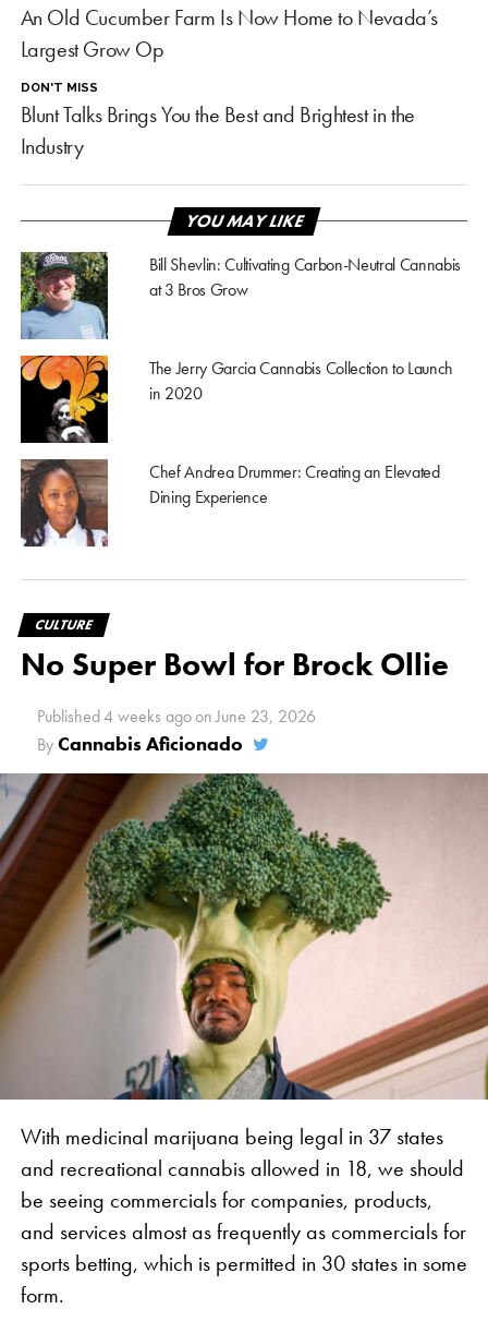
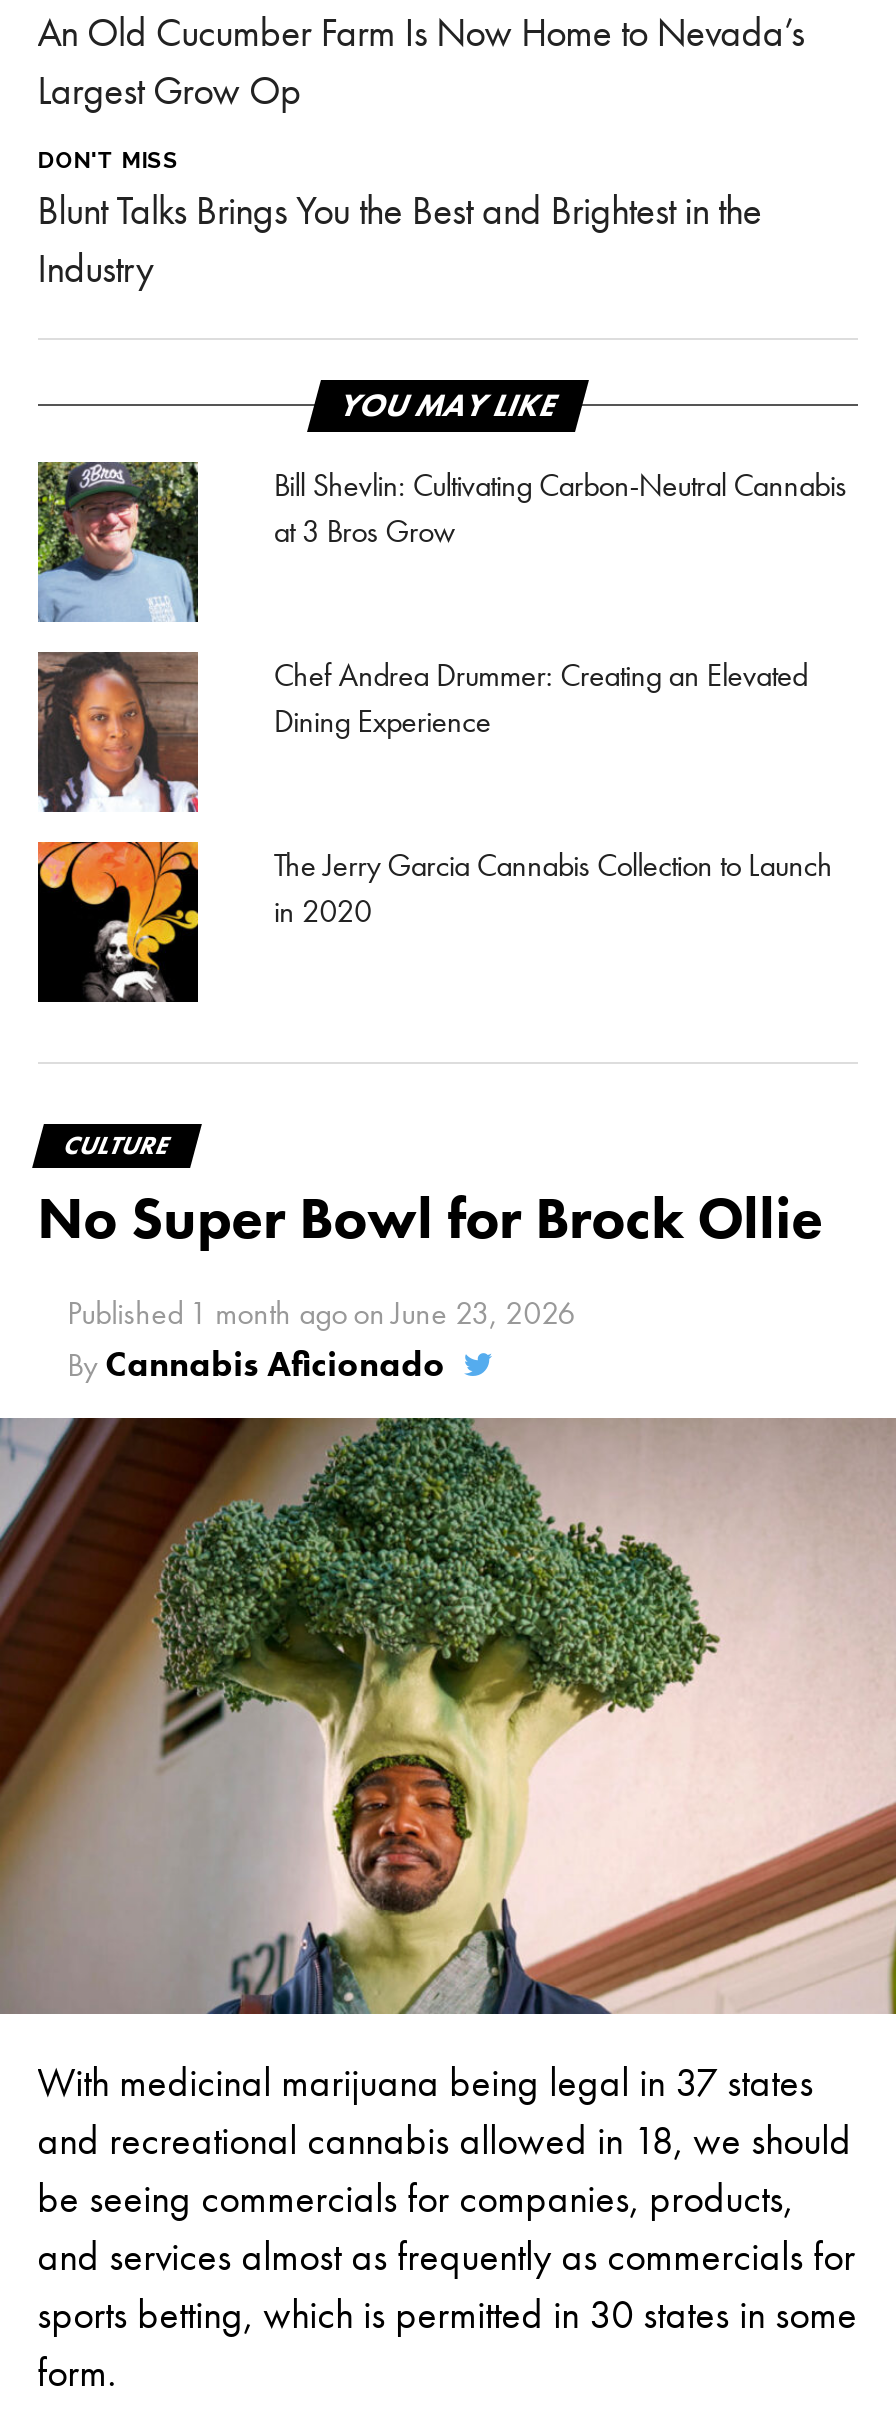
moved [20,353,453,444] -> [36,838,832,1004]: [image] | The Jerry Garcia Cannabis Collection to Launch | in 2020
moved [20,458,440,547] -> [36,652,808,812]: [image] | Chef Andrea Drummer: Creating an Elevated | Dining Experience
[37,705,316,728] Published 4 weeks ago on June 23, 2026 -> [67,1292,575,1334] Published 1 month ago on June 23, 2026

